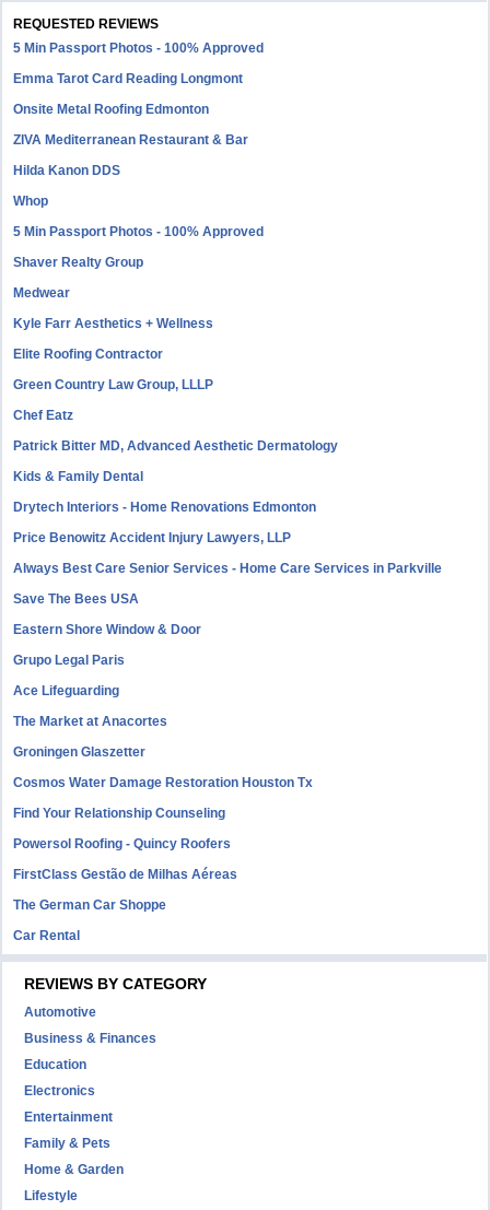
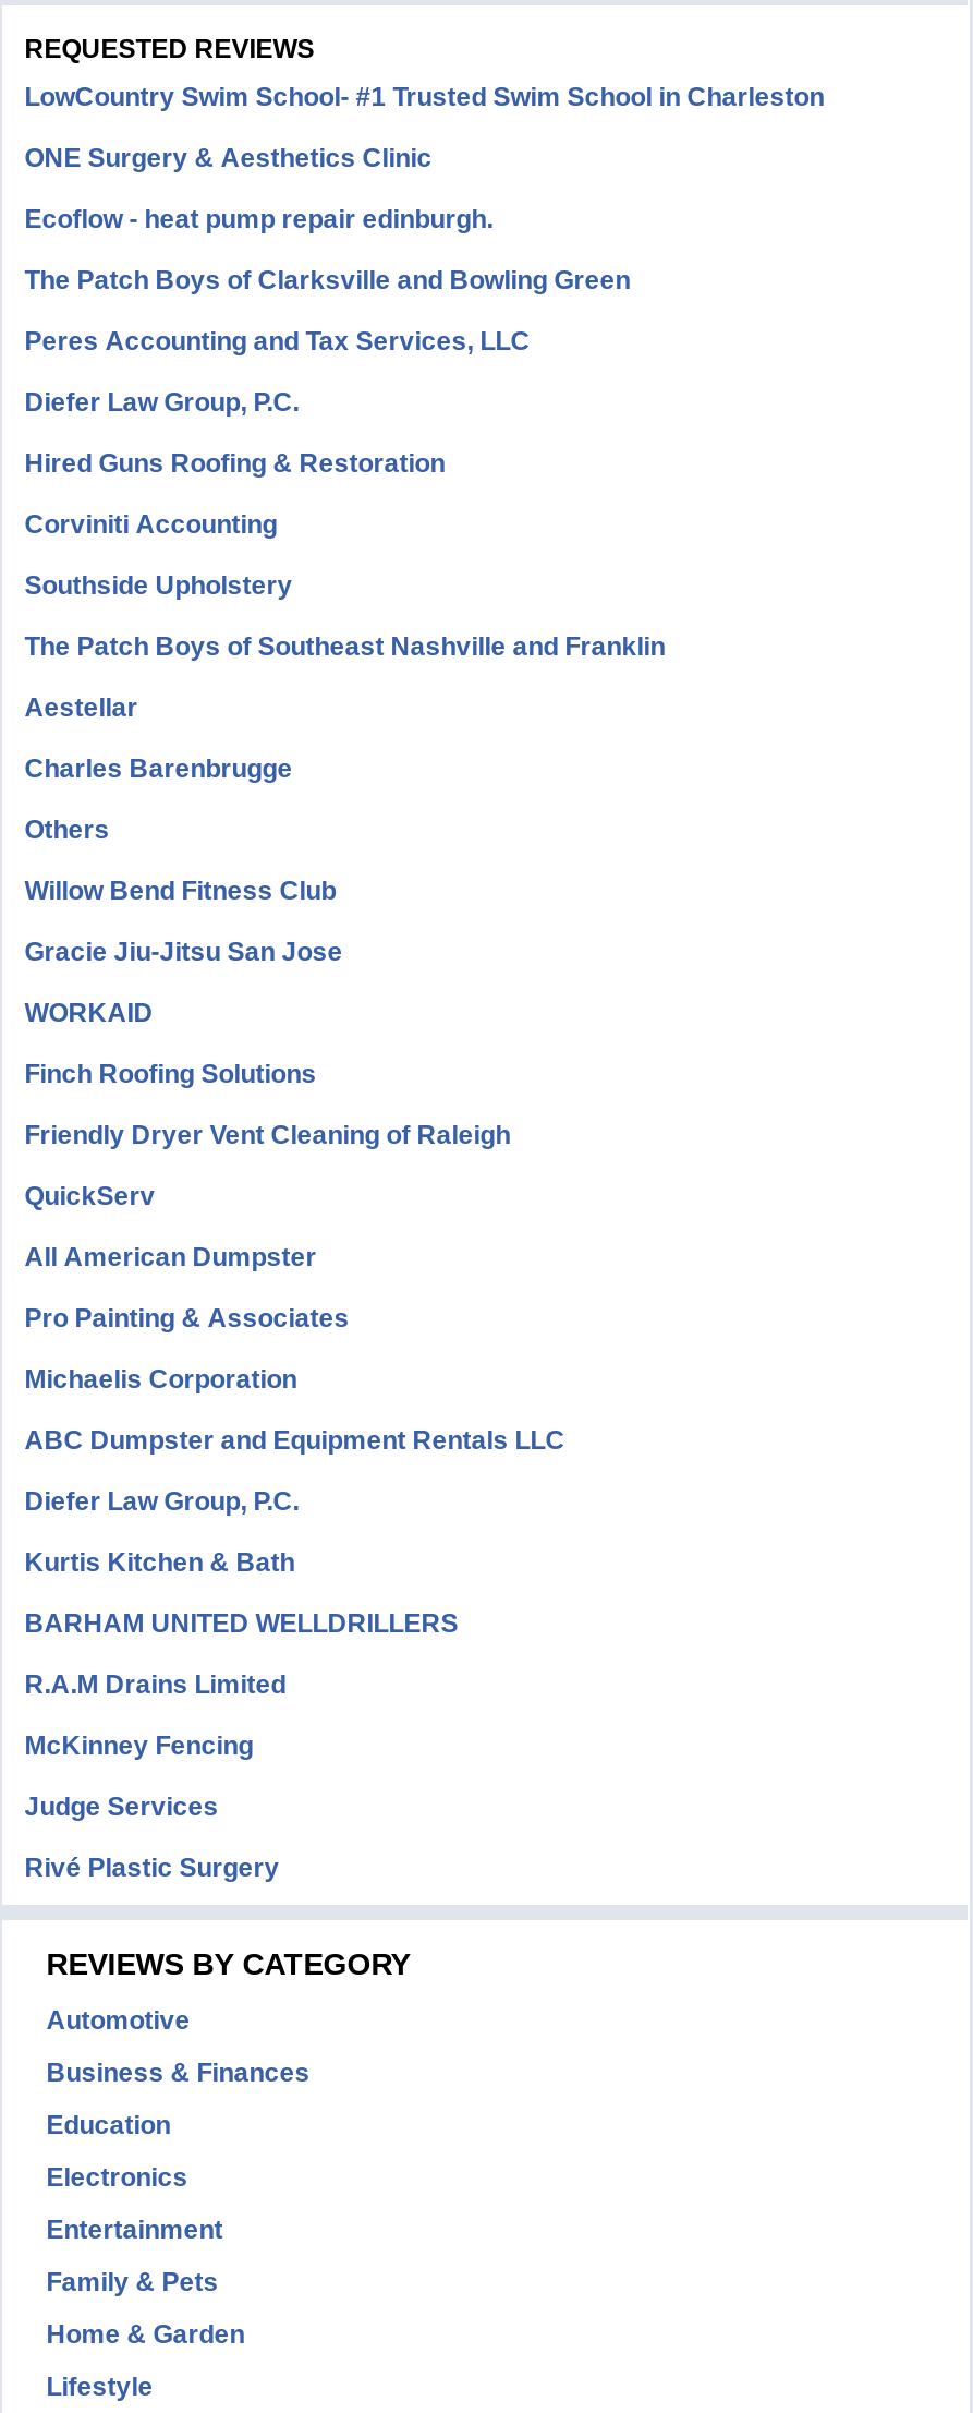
[13,40,264,56] 5 Min Passport Photos - 100% Approved -> [24,82,824,112] LowCountry Swim School- #1 Trusted Swim School in Charleston
[13,71,243,86] Emma Tarot Card Reading Longmont -> [24,143,432,173] ONE Surgery & Aesthetics Clinic
[13,102,209,117] Onsite Metal Roofing Edmonton -> [24,204,493,234] Ecoflow - heat pump repair edinburgh.
[13,132,248,148] ZIVA Mediterranean Restaurant & Bar -> [24,265,630,295] The Patch Boys of Clarksville and Bowling Green
[13,163,121,178] Hilda Kanon DDS -> [24,326,530,357] Peres Accounting and Tax Services, LLC
[13,193,48,209] Whop -> [24,387,299,418] Diefer Law Group, P.C.
[13,224,264,239] 5 Min Passport Photos - 100% Approved -> [24,448,445,479] Hired Guns Roofing & Restoration
[13,255,143,270] Shaver Realty Group -> [24,509,277,540] Corviniti Accounting
[13,285,70,301] Medwear -> [24,570,292,601] Southside Upholstery
[13,316,213,331] Kyle Farr Aesthetics + Wellness -> [24,631,665,662] The Patch Boys of Southeast Nashville and Franklin
[13,346,163,362] Elite Roofing Contractor -> [24,692,138,723] Aestellar
[13,377,213,392] Green Country Law Group, LLLP -> [24,753,292,784] Charles Barenbrugge
[13,408,73,423] Chef Eatz -> [24,815,109,845] Others
[13,438,338,454] Patrick Bitter MD, Advanced Aesthetic Dermatology -> [24,876,336,906] Willow Bend Fitness Club
[13,469,143,484] Kids & Family Dental -> [24,937,343,967] Gracie Jiu-Jitsu San Jose
[13,500,316,515] Drytech Interiors - Home Renovations Edmonton -> [24,998,153,1028] WORKAID
[13,530,291,545] Price Benowitz Accident Injury Lawyers, LLP -> [24,1059,316,1089] Finch Roofing Solutions
[13,561,442,576] Always Best Care Senior Services - Home Care Services in Parkville -> [24,1120,510,1150] Friendly Dryer Vent Cleaning of Raleigh
[13,591,139,607] Save The Bees USA -> [24,1181,155,1211] QuickServ
[13,622,201,637] Eastern Shore Window & Door -> [24,1242,316,1272] All American Dumpster
[13,653,125,668] Grupo Legal Paris -> [24,1303,349,1334] Pro Painting & Associates
[13,683,119,698] Ace Lifeguarding -> [24,1364,297,1395] Michaelis Corporation
[13,714,168,729] The Market at Anacortes -> [24,1425,565,1456] ABC Dumpster and Equipment Rentals LLC
[13,744,146,760] Groningen Glaszetter -> [24,1486,299,1517] Diefer Law Group, P.C.
[13,775,313,790] Cosmos Water Damage Restoration Houston Tx -> [24,1547,295,1578] Kurtis Kitchen & Bath
[13,806,226,821] Find Your Relationship Counseling -> [24,1608,458,1639] BARHAM UNITED WELLDRILLERS
[13,836,231,851] Powersol Roofing - Quincy Roofers -> [24,1669,286,1700] R.A.M Drains Limited
[13,867,238,882] FirstClass Gestão de Milhas Aéreas -> [24,1730,253,1761] McKinney Fencing
[13,897,166,913] The German Car Shoppe -> [24,1791,218,1822] Judge Services
[13,928,80,943] Car Rental -> [24,1853,279,1883] Rivé Plastic Surgery

